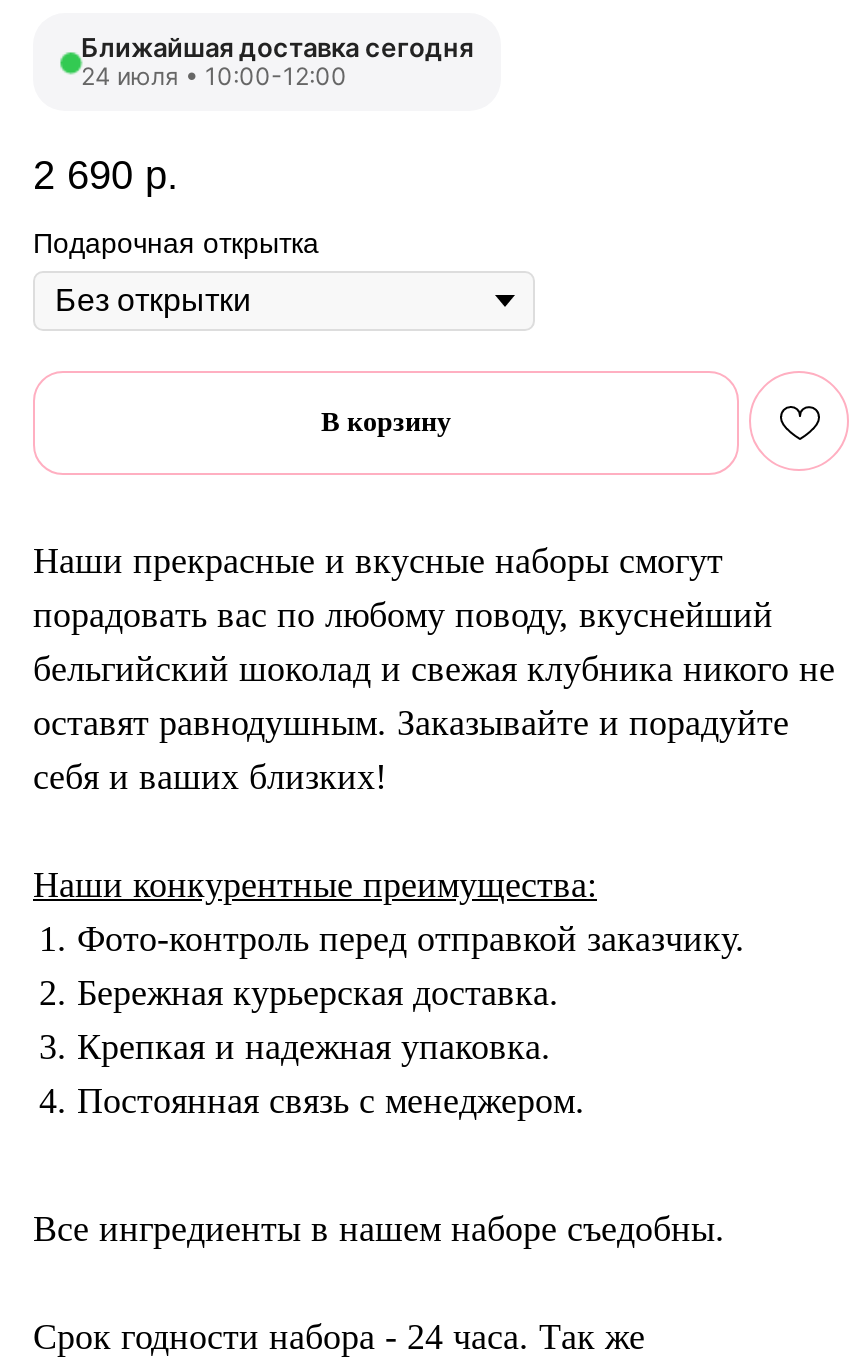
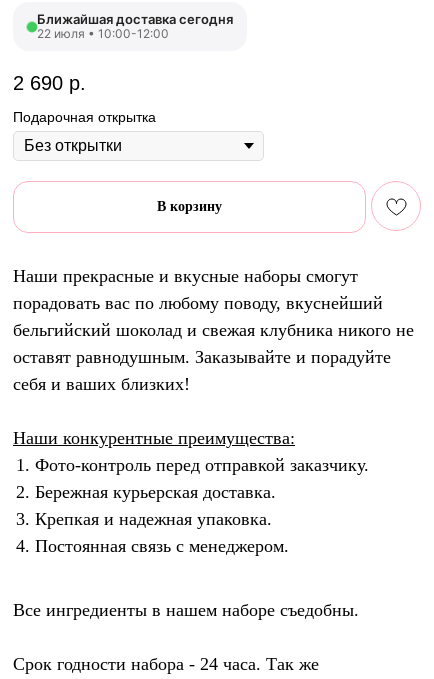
[81,61,347,91] 24 июля • 10:00-12:00 -> [37,26,169,41] 22 июля • 10:00-12:00

